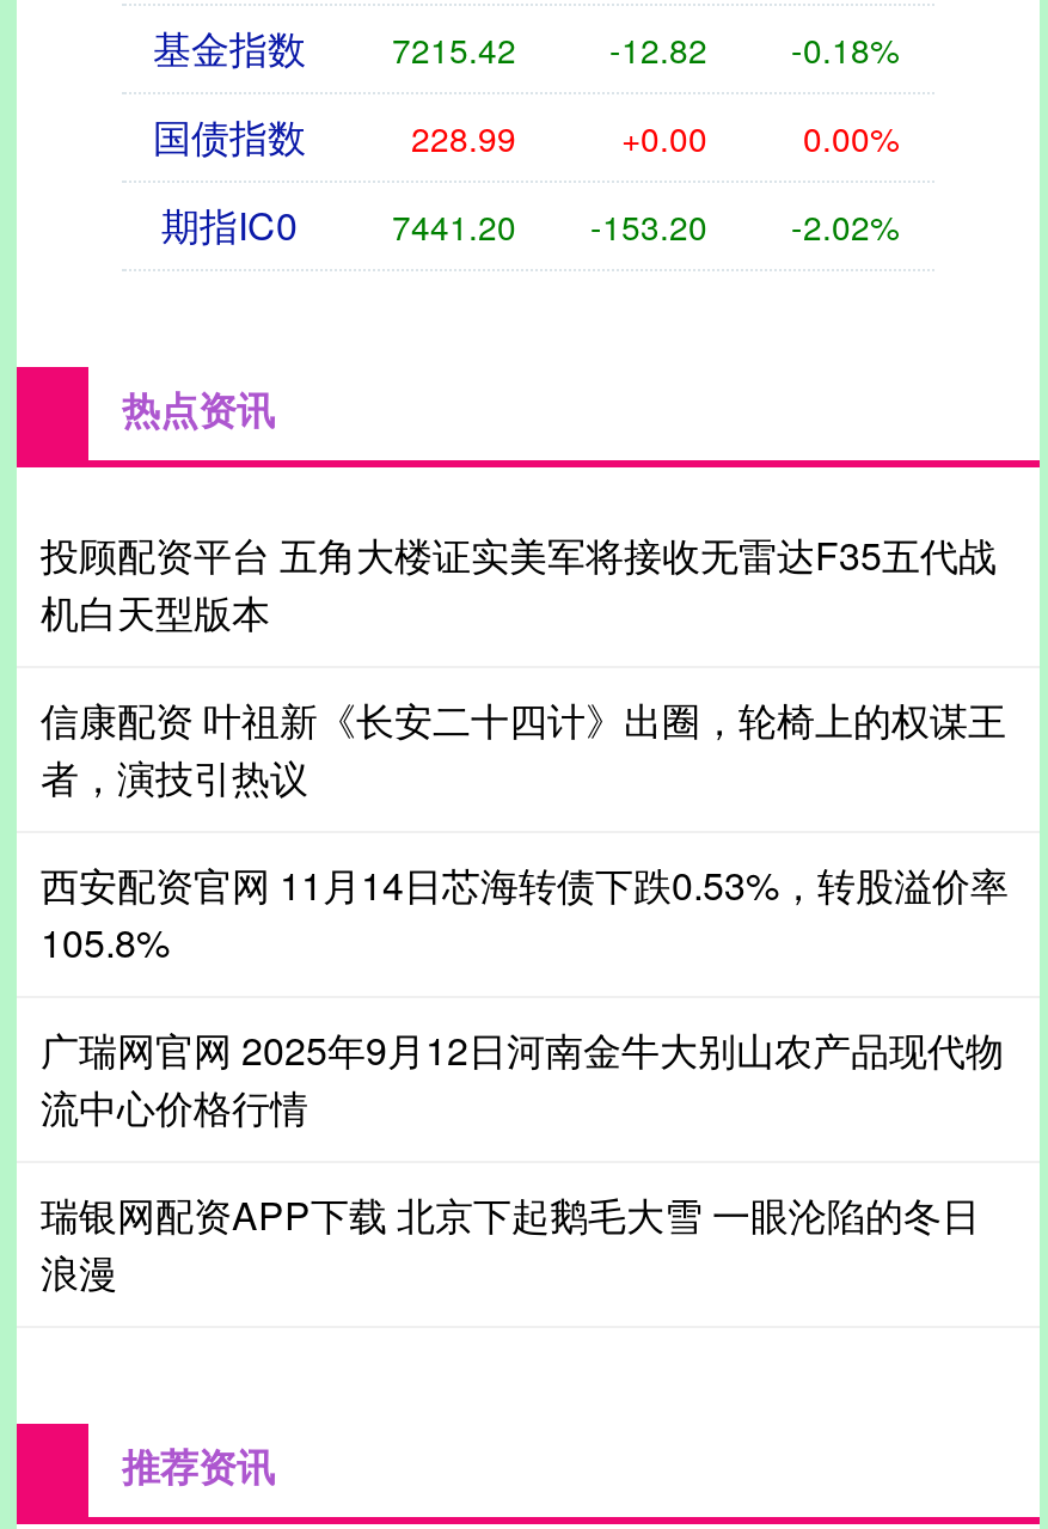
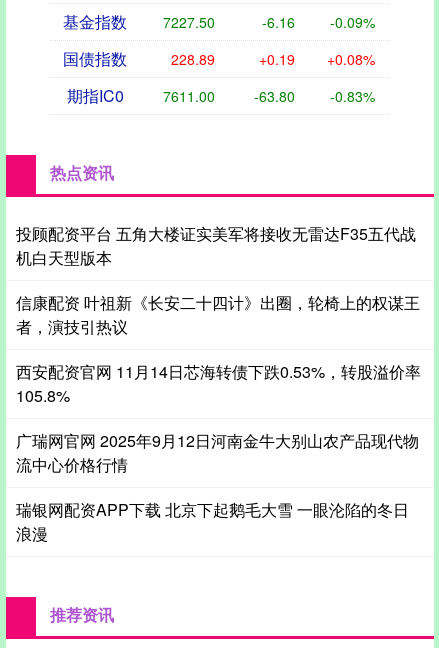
[392,25,516,73] 7215.42 -> [163,12,215,32] 7227.50
[609,25,707,73] -12.82 -> [262,12,295,32] -6.16
[791,25,899,73] -0.18% -> [330,12,375,32] -0.09%
[411,113,516,161] 228.99 -> [171,49,215,69] 228.89
[621,113,707,161] +0.00 -> [259,49,295,69] +0.19
[803,113,899,161] 0.00% -> [327,49,375,69] +0.08%
[392,202,516,250] 7441.20 -> [163,86,215,106] 7611.00
[590,202,707,250] -153.20 -> [254,86,295,106] -63.80
[791,202,899,250] -2.02% -> [330,86,375,106] -0.83%

